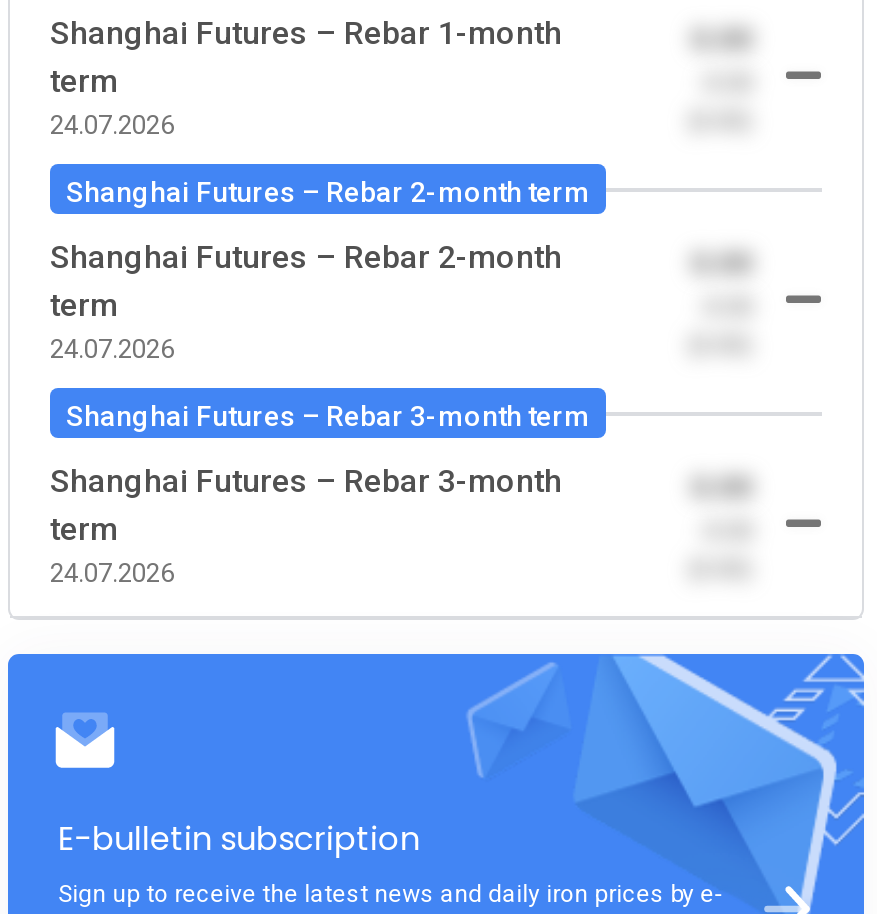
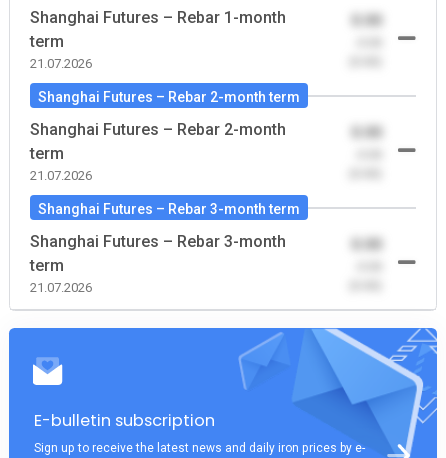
[50,111,174,141] 24.07.2026 -> [30,56,92,71] 21.07.2026
[50,335,174,365] 24.07.2026 -> [30,168,92,183] 21.07.2026
[50,559,174,589] 24.07.2026 -> [30,280,92,295] 21.07.2026

